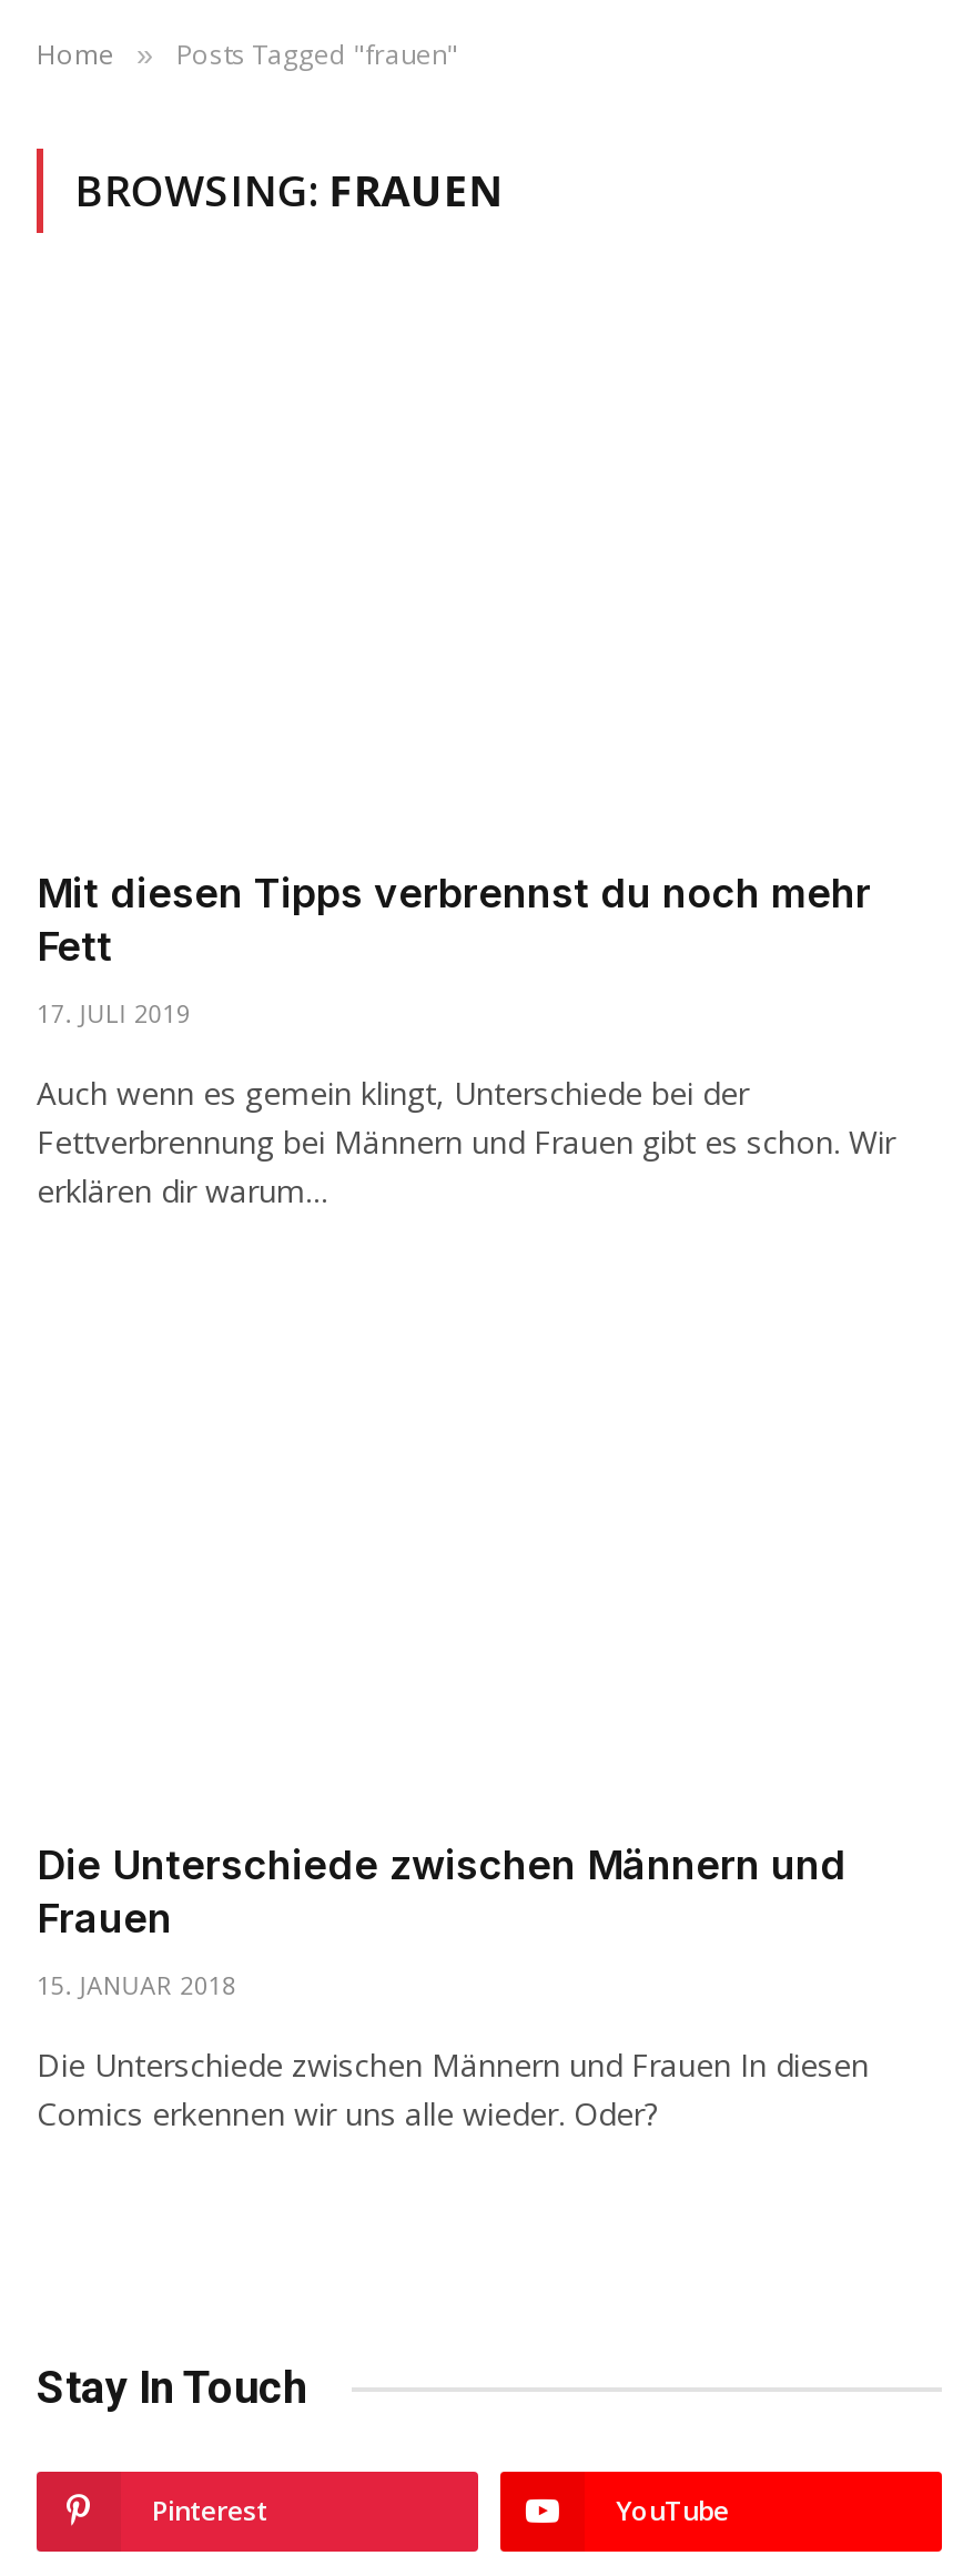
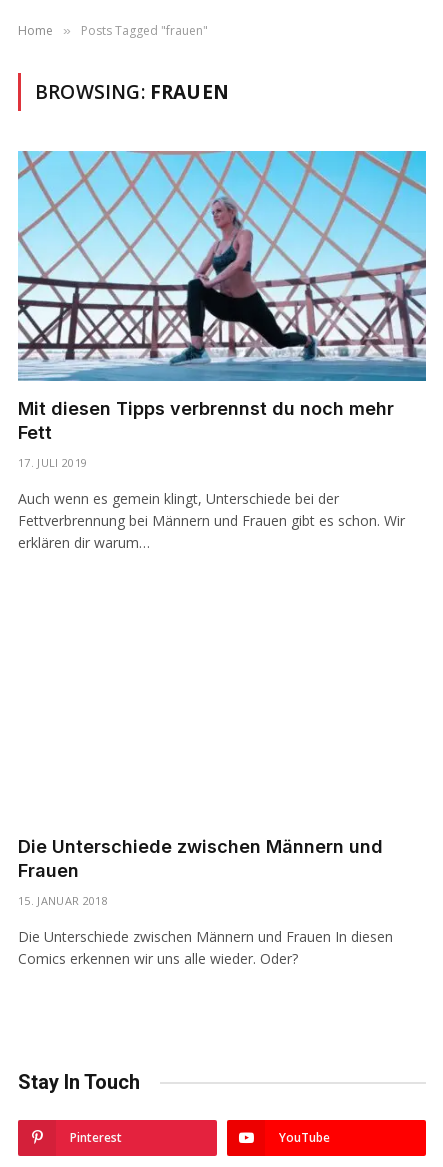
none -> [17,150,427,382] [image]

